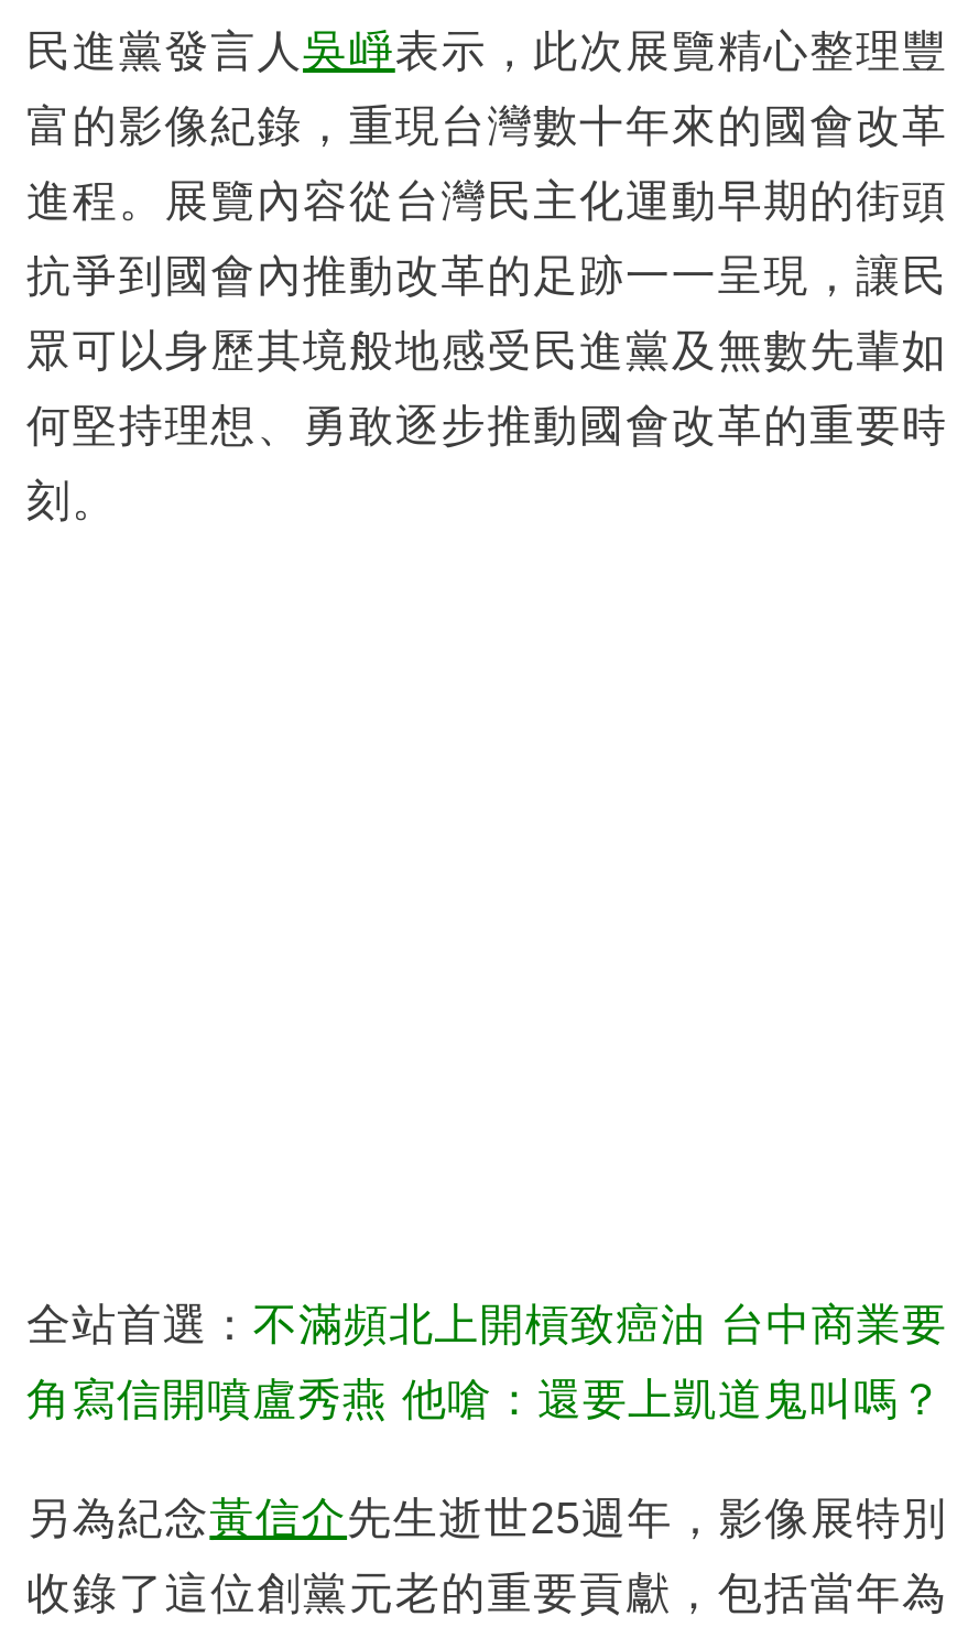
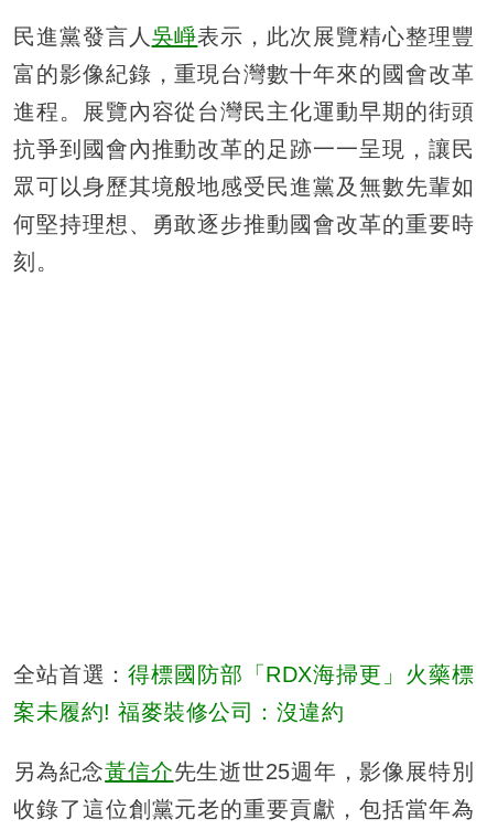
[26,1299,947,1348] 全站首選：不滿頻北上開槓致癌油 台中商業要 -> [13,662,474,686] 全站首選：得標國防部「RDX海掃更」火藥標
[26,1374,944,1423] 角寫信開噴盧秀燕 他嗆：還要上凱道鬼叫嗎？ -> [13,699,344,724] 案未履約! 福麥裝修公司：沒違約

